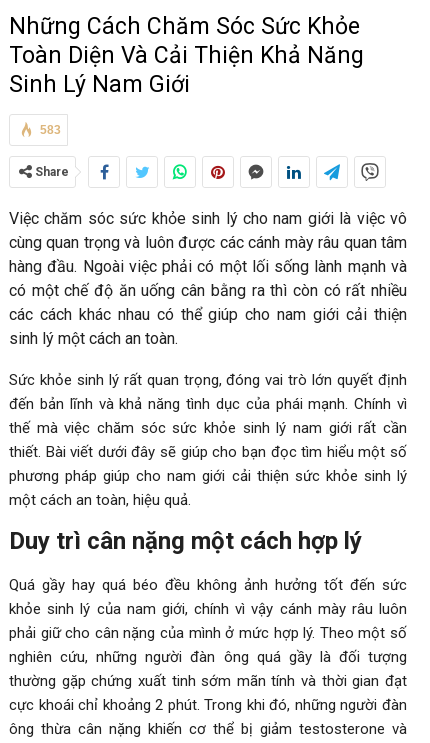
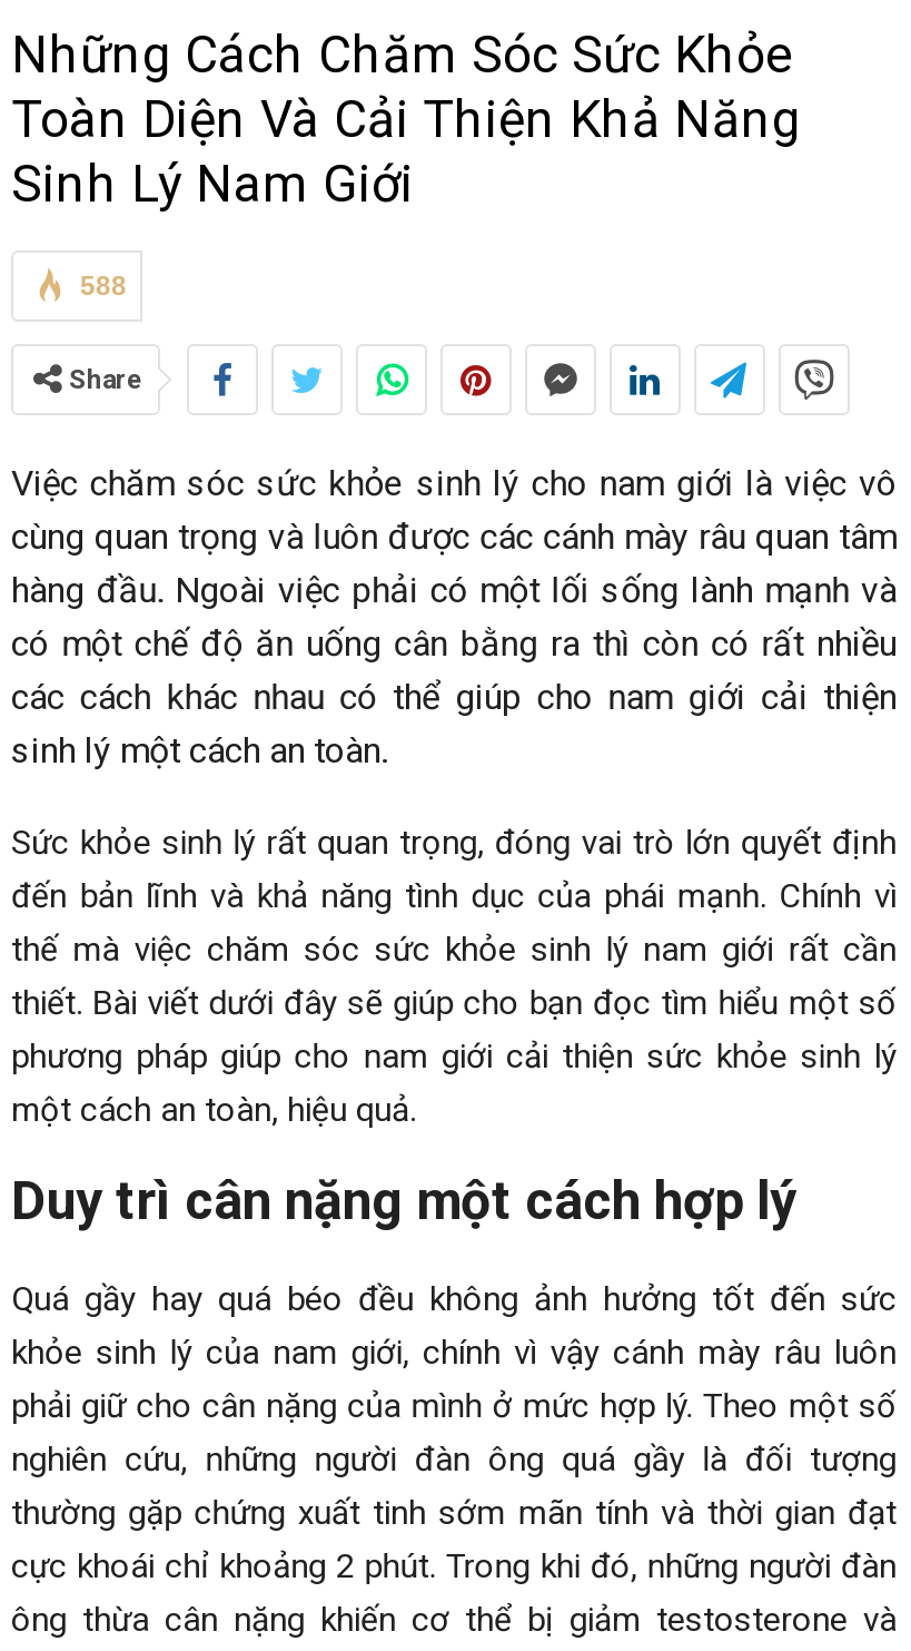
[40,123,61,137] 583 -> [80,271,127,302] 588

